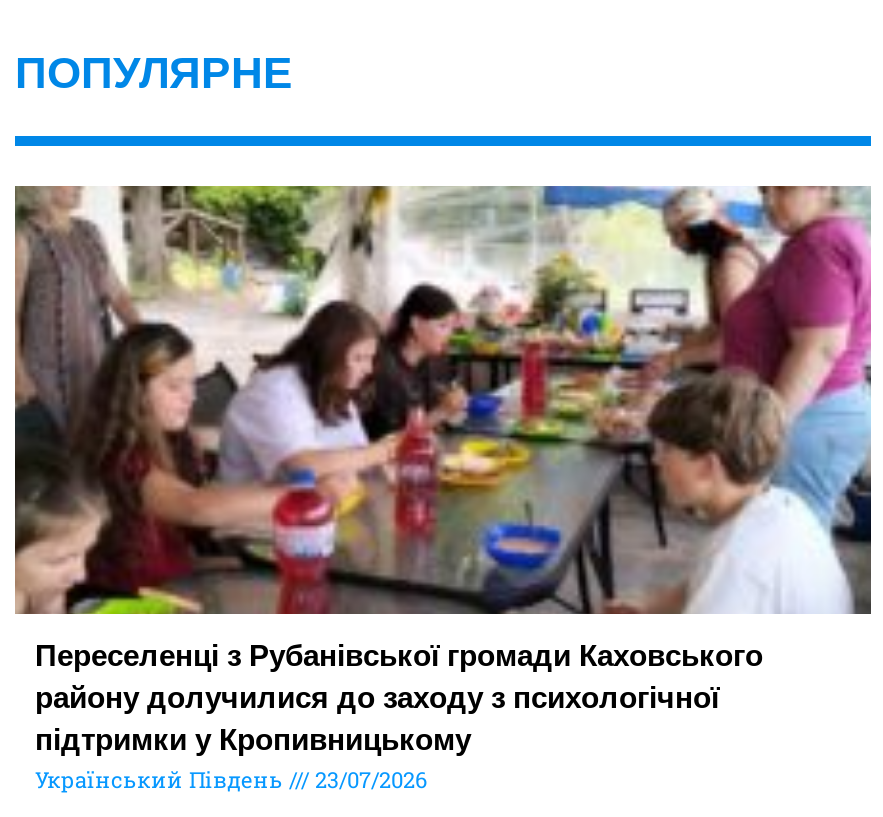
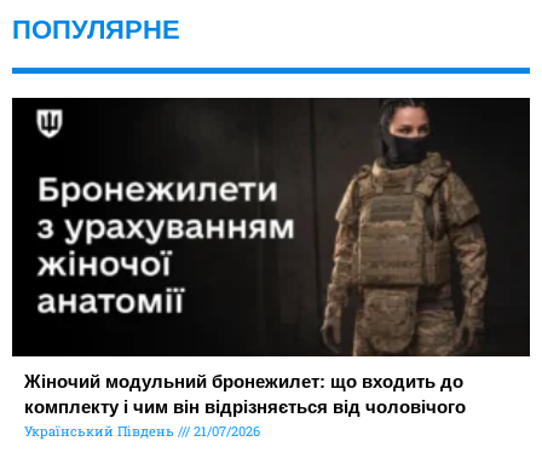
[13,184,873,755] [image] | Переселенці з Рубанівської громади Каховського | району долучилися до заходу з психологічної | підтримки у Кропивницькому -> [11,97,531,416] [image] | Жіночий модульний бронежилет: що входить до | комплекту і чим він відрізняється від чоловічого
[35,763,427,793] Український Південь 23/07/2026 -> [24,421,260,439] Український Південь 21/07/2026

